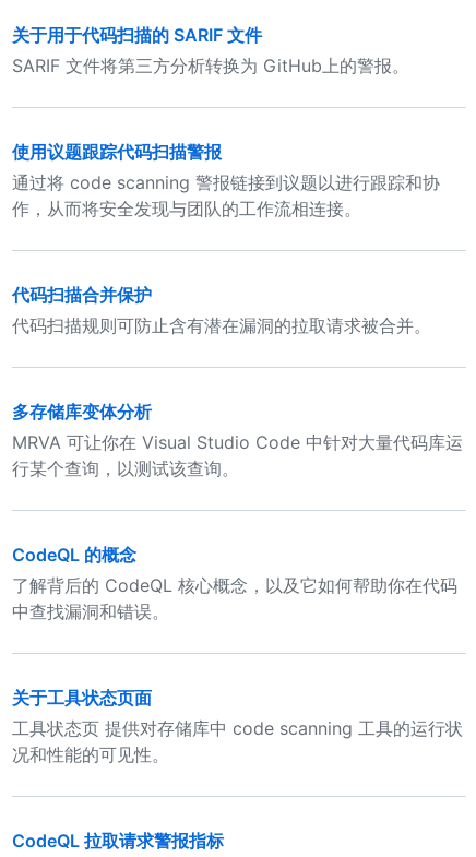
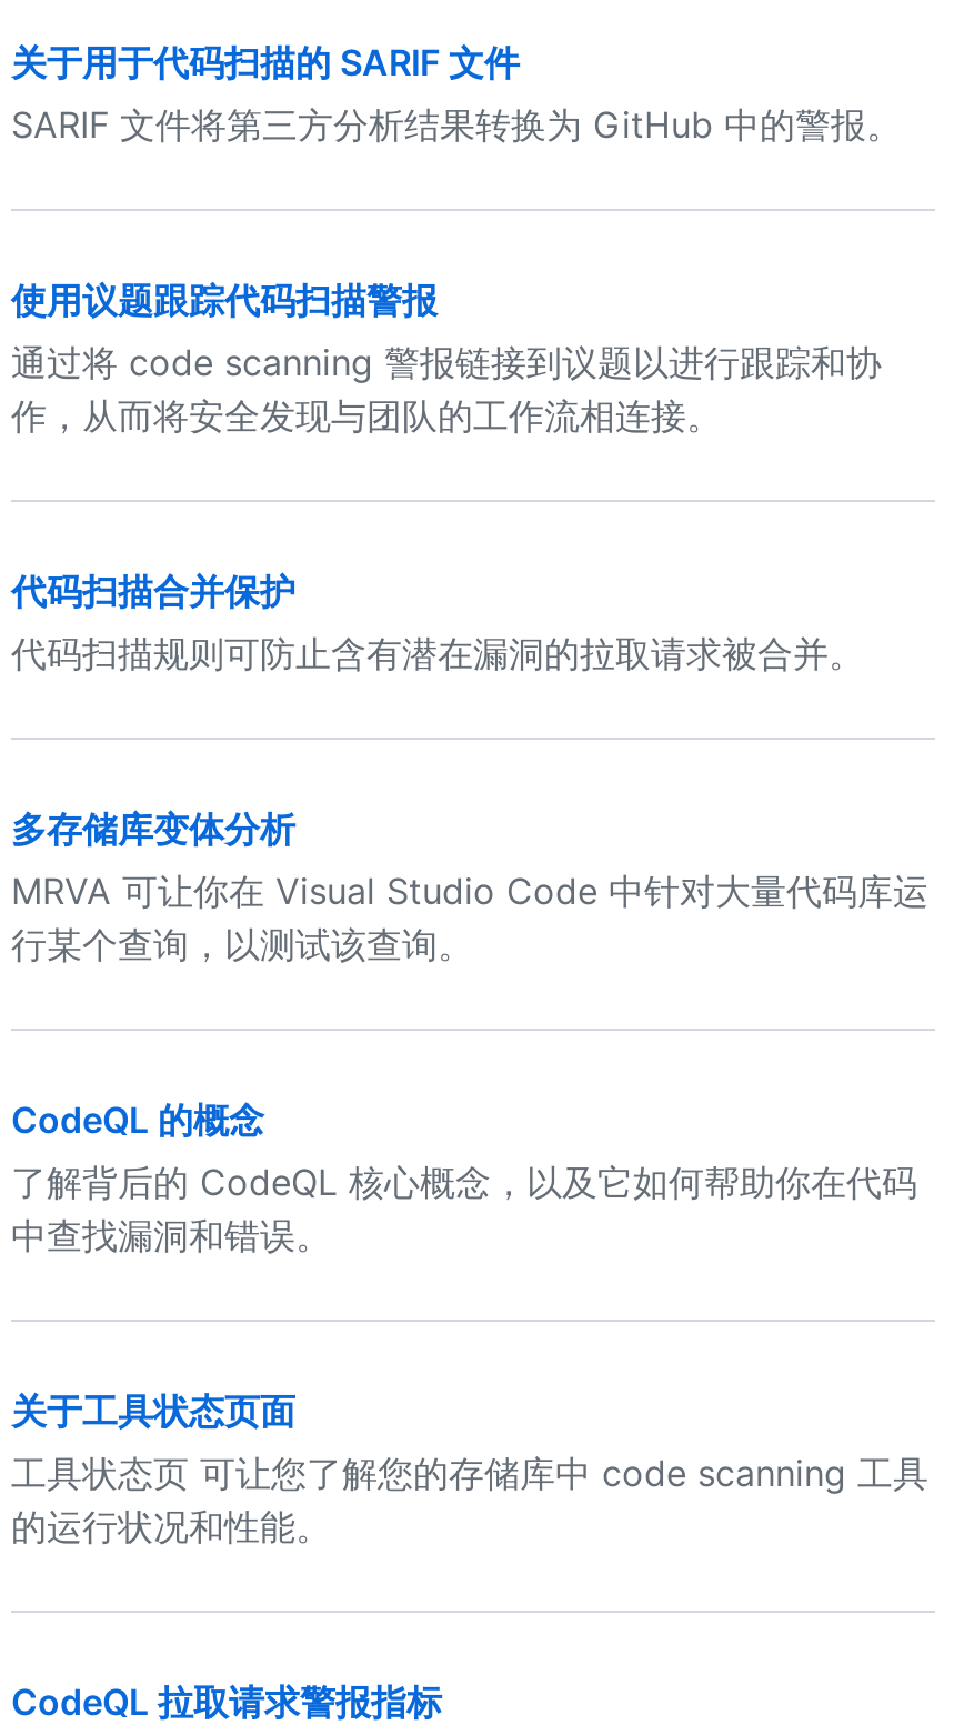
[12,55,409,76] SARIF 文件将第三方分析转换为 GitHub上的警报。 -> [11,102,902,147] SARIF 文件将第三方分析结果转换为 GitHub 中的警报。
[12,717,463,765] 工具状态页 提供对存储库中 code scanning 工具的运行状 | 况和性能的可见性。 -> [11,1451,928,1548] 工具状态页 可让您了解您的存储库中 code scanning 工具 | 的运行状况和性能。

